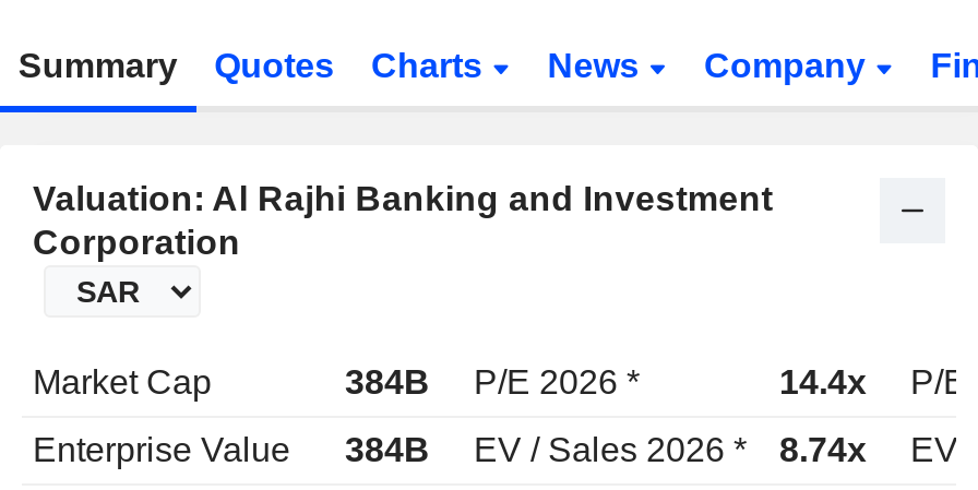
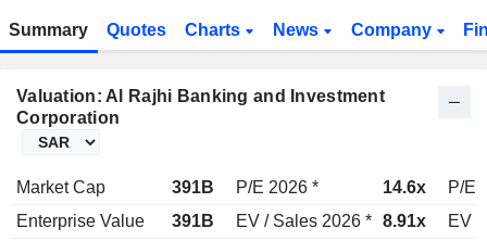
[345,363,640,401] 384B P/E 2026 * -> [172,178,319,196] 391B P/E 2026 *
[779,363,867,401] 14.4x -> [383,178,426,196] 14.6x
[345,431,867,468] 384B | EV / Sales 2026 * | 8.74x -> [172,212,426,230] 391B | EV / Sales 2026 * 8.91x

